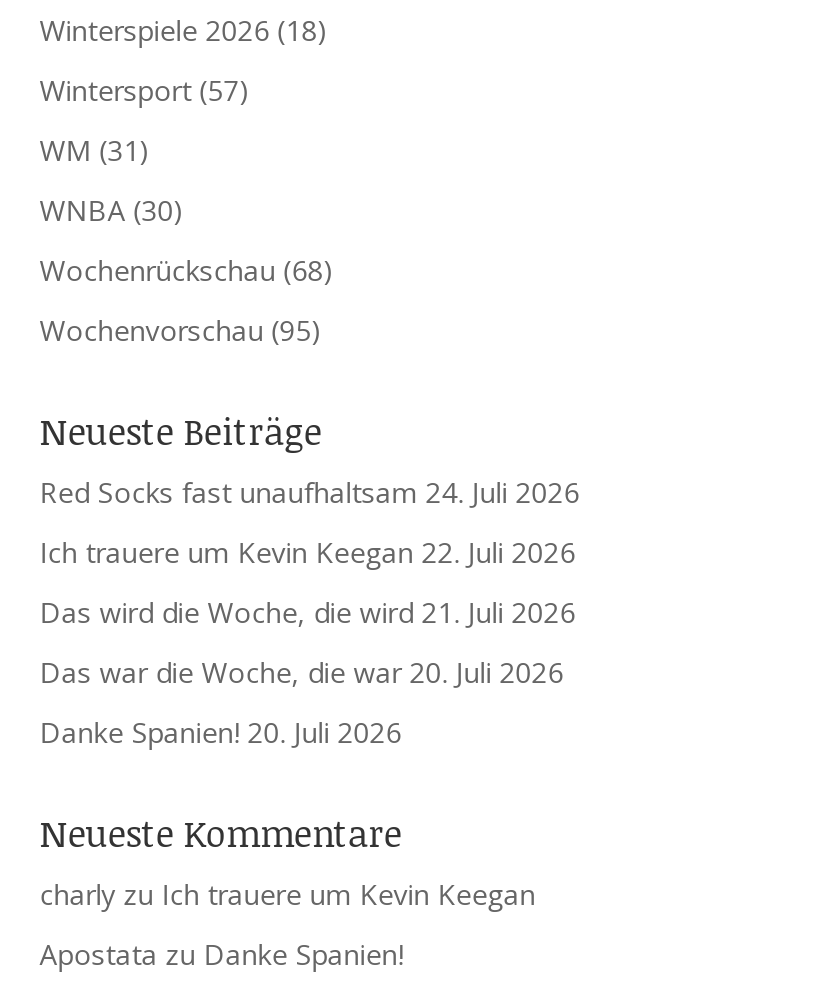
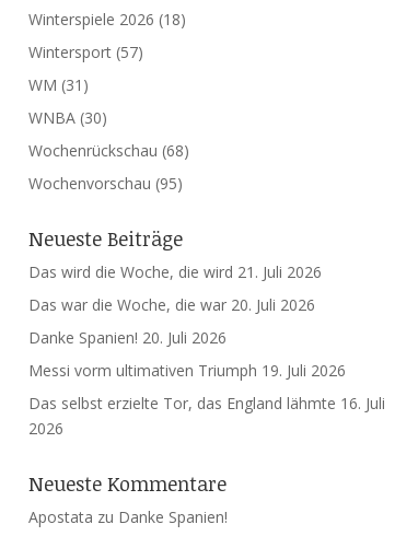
[40,473,580,571] Red Socks fast unaufhaltsam 24. Juli 2026 | Ich trauere um Kevin Keegan 22. Juli 2026 -> none
moved [40,593,576,751] -> [28,261,321,348]: Das wird die Woche, die wird 21. Juli 2026 | Das war die Woche, die war 20. Juli 2026 | Danke Spanien! 20. Juli 2026
none -> [28,360,385,439] Messi vorm ultimativen Triumph 19. Juli 2026 | Das selbst erzielte Tor, das England lähmte 16. Juli | 2026
moved [40,809,402,857] -> [28,470,226,497]: Neueste Kommentare
[40,875,536,913] charly zu Ich trauere um Kevin Keegan -> none

